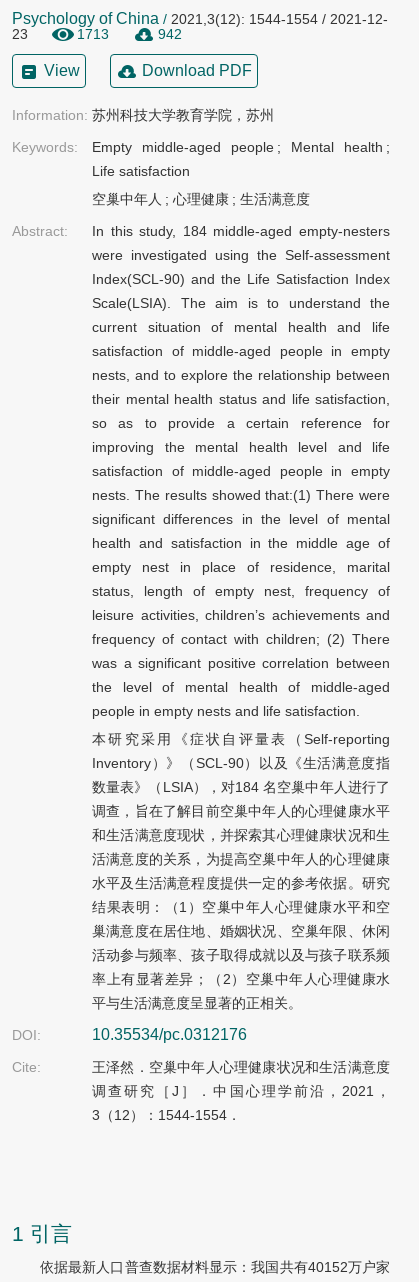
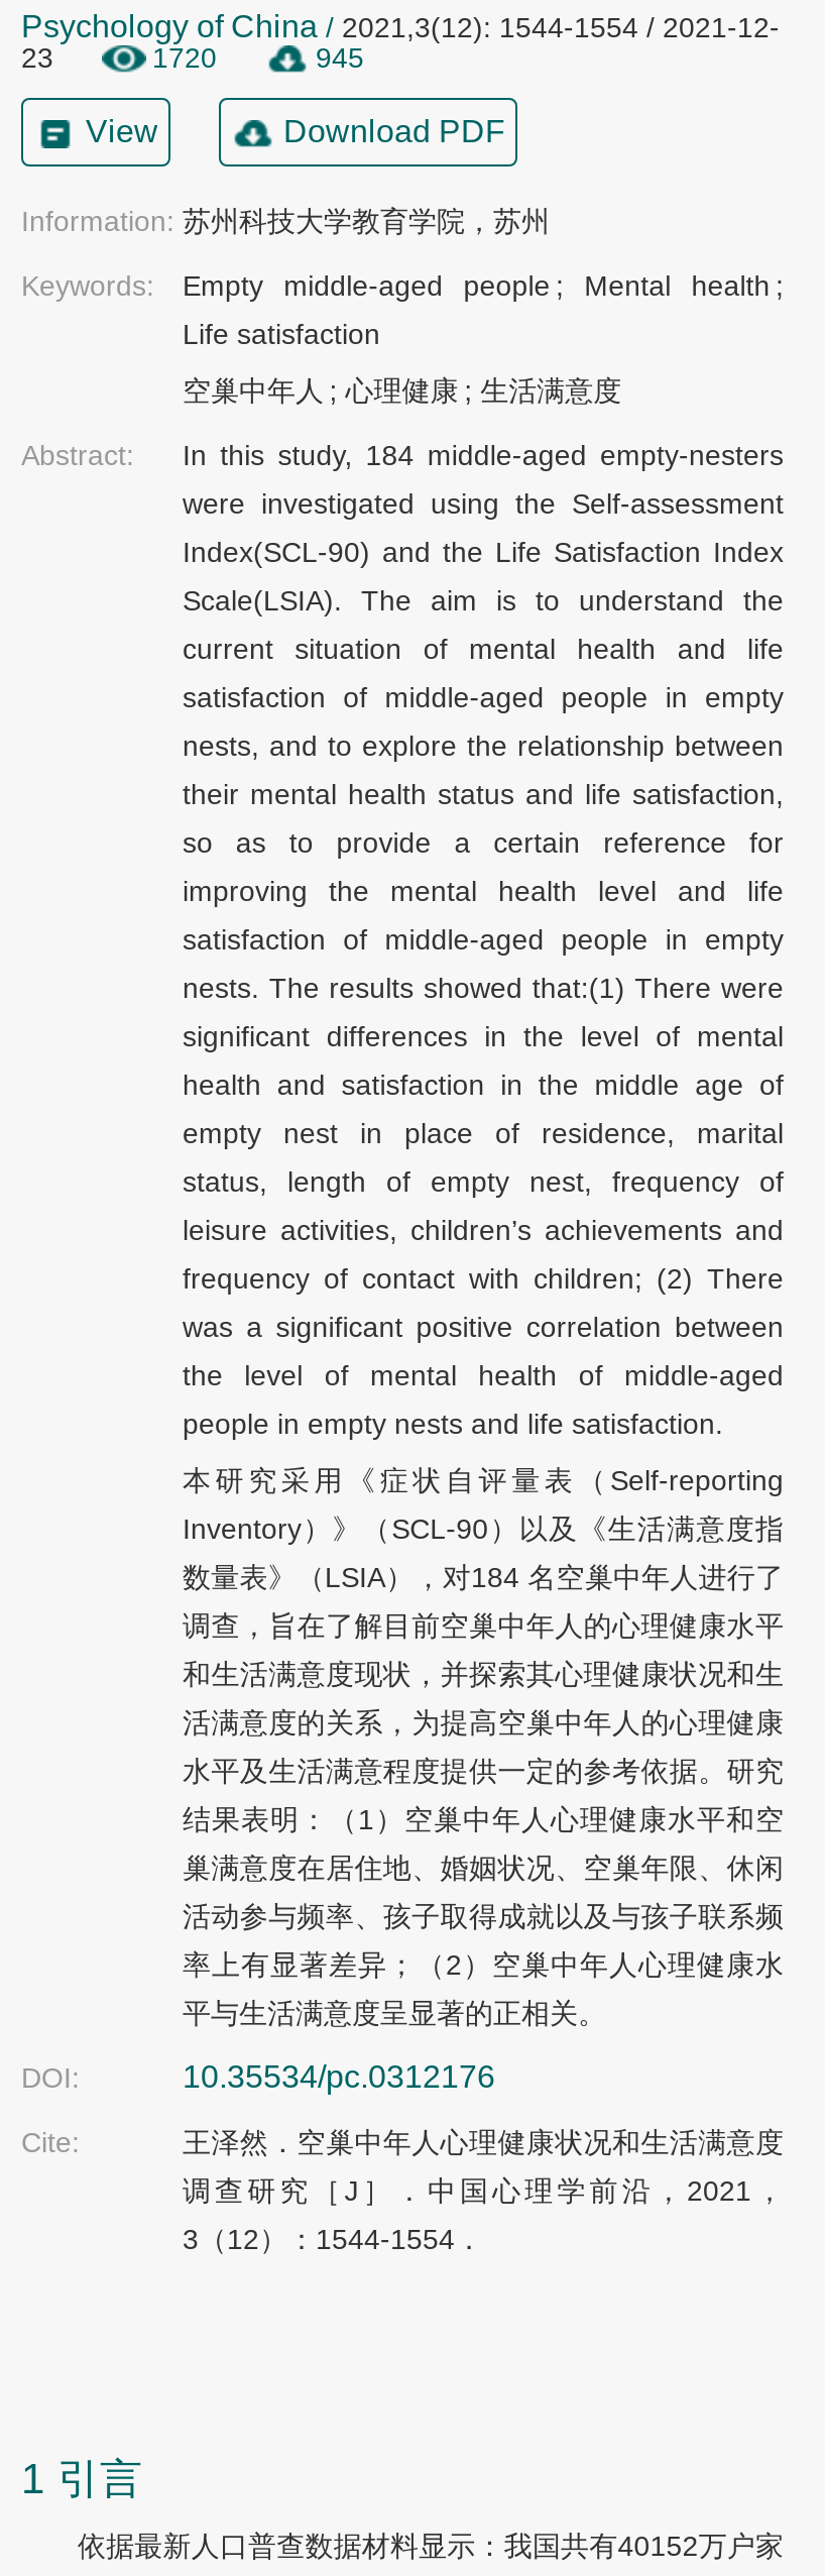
[77,26,109,42] 1713 -> [152,41,217,74] 1720
[158,26,182,42] 942 -> [316,41,364,74] 945

